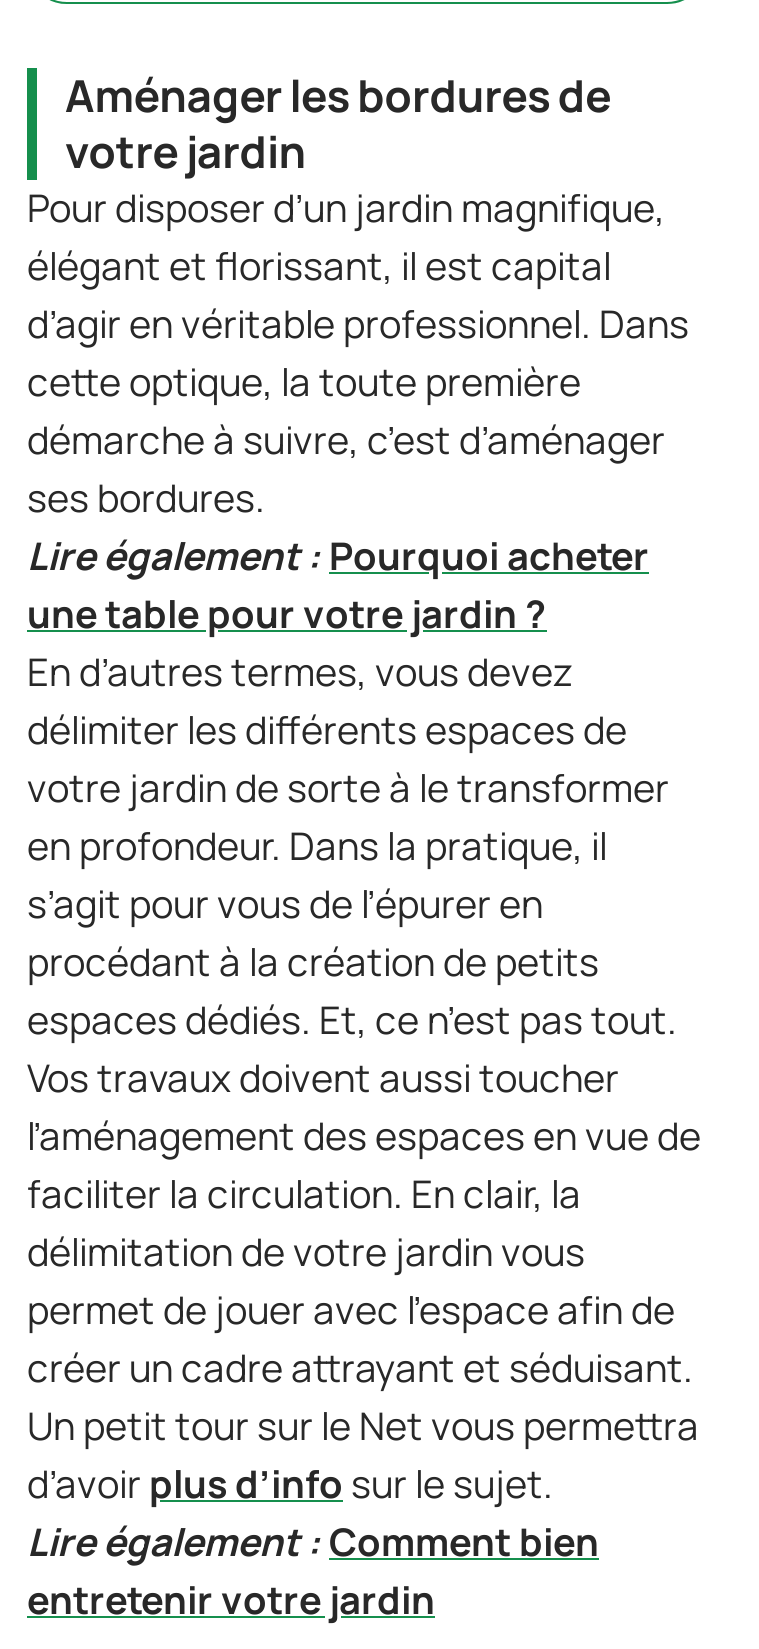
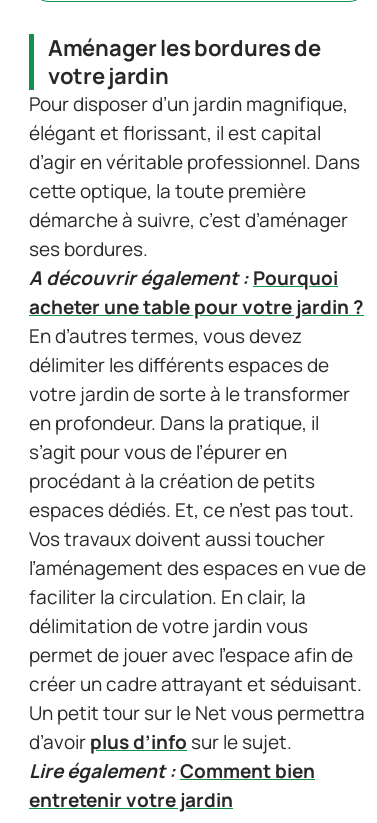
[27,530,649,640] Lire également : Pourquoi acheter | une table pour votre jardin ? -> [29,265,364,320] A découvrir également : Pourquoi | acheter une table pour votre jardin ?

